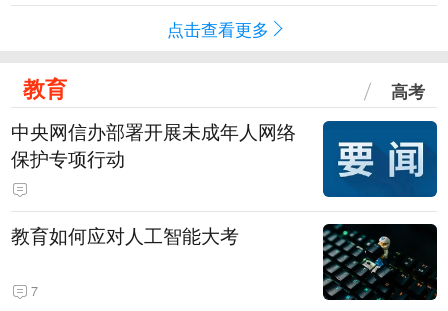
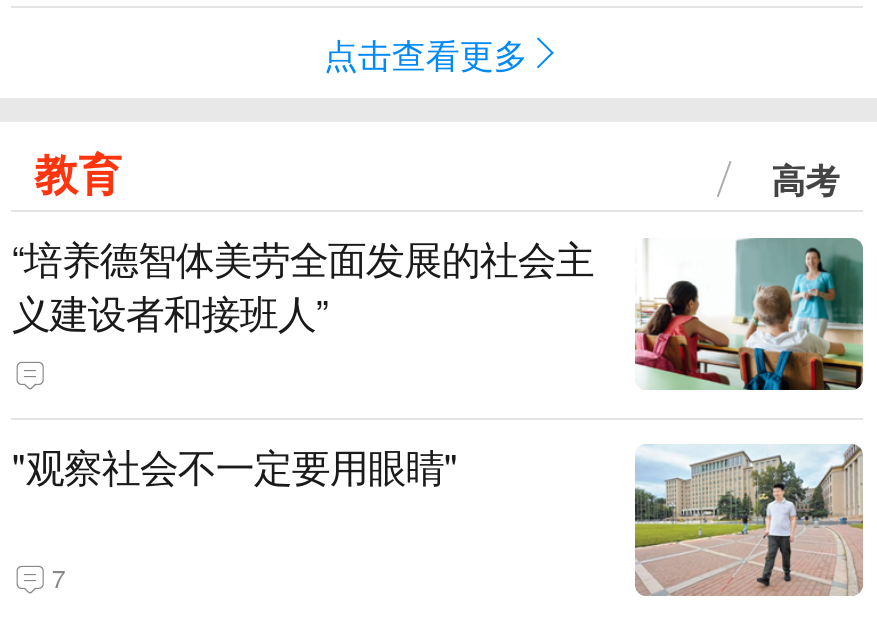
[11,117,438,198] [image] | 中央网信办部署开展未成年人网络 | 保护专项行动 -> [12,231,865,392] [image] | “培养德智体美劳全面发展的社会主 | 义建设者和接班人”
[11,221,239,249] 教育如何应对人工智能大考 -> [12,438,458,494] "观察社会不一定要用眼睛"
[322,223,438,301] [image] -> [633,444,865,596] [image]

